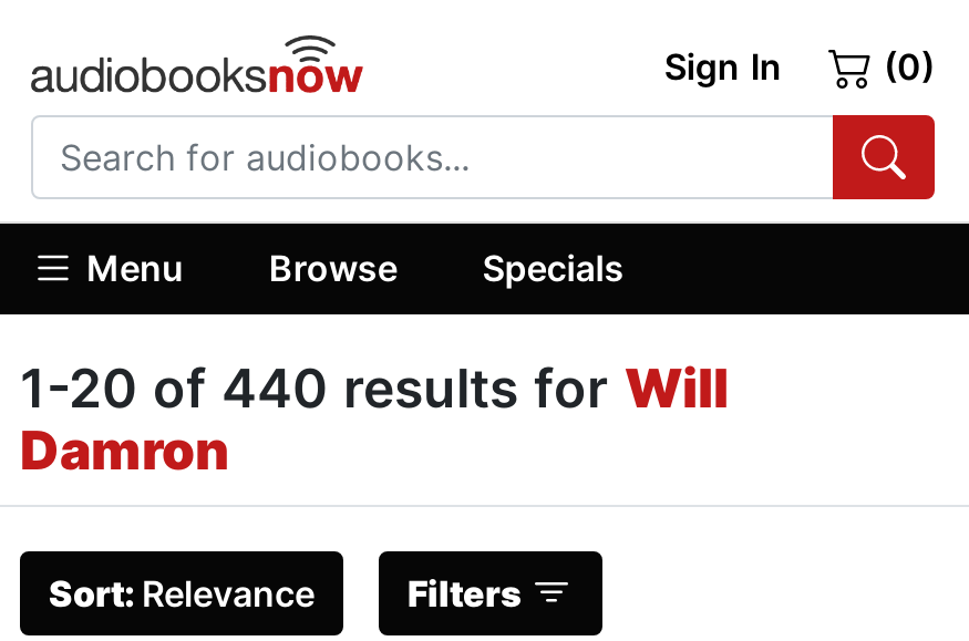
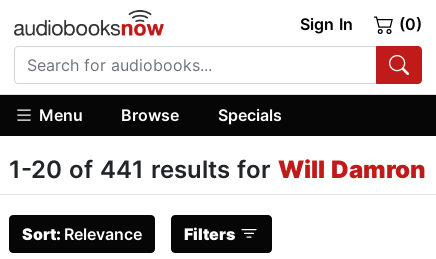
[20,357,729,483] 1-20 of 440 results for Will | Damron -> [9,155,426,184] 1-20 of 441 results for Will Damron

